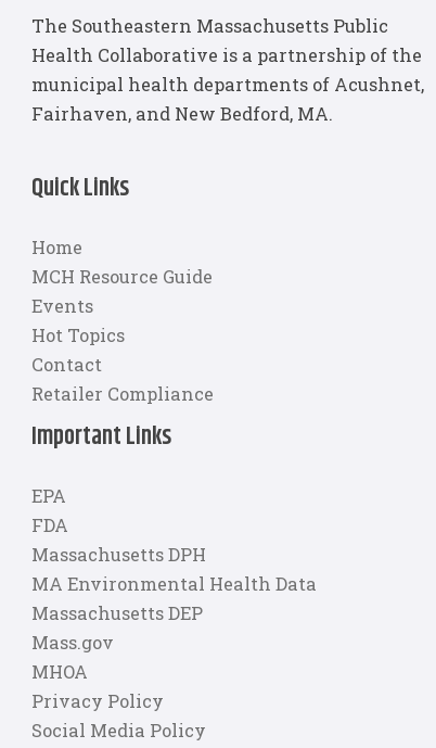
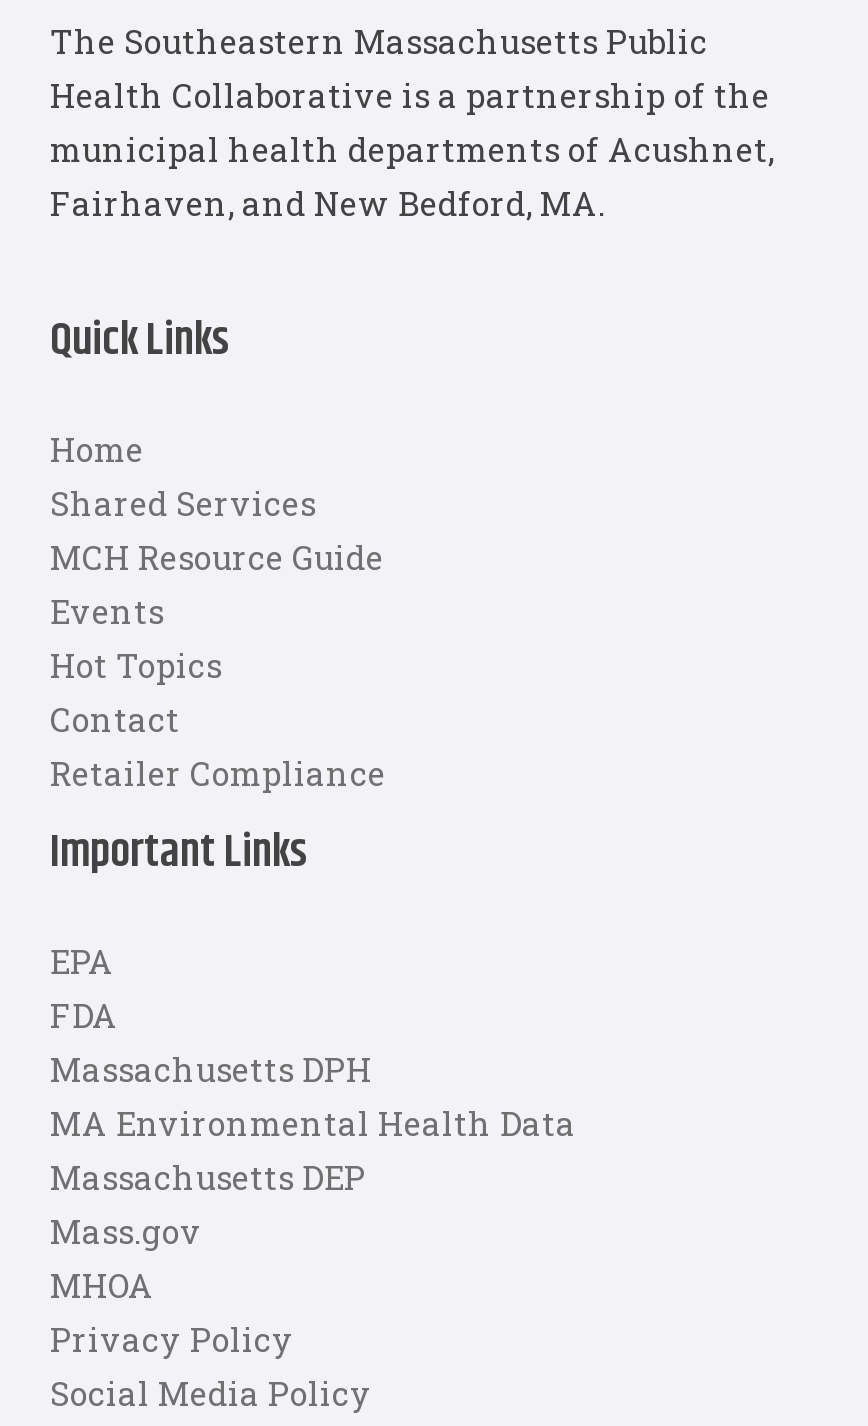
none -> [50,482,316,524] Shared Services

